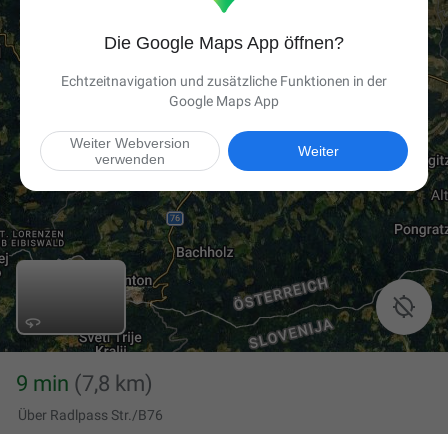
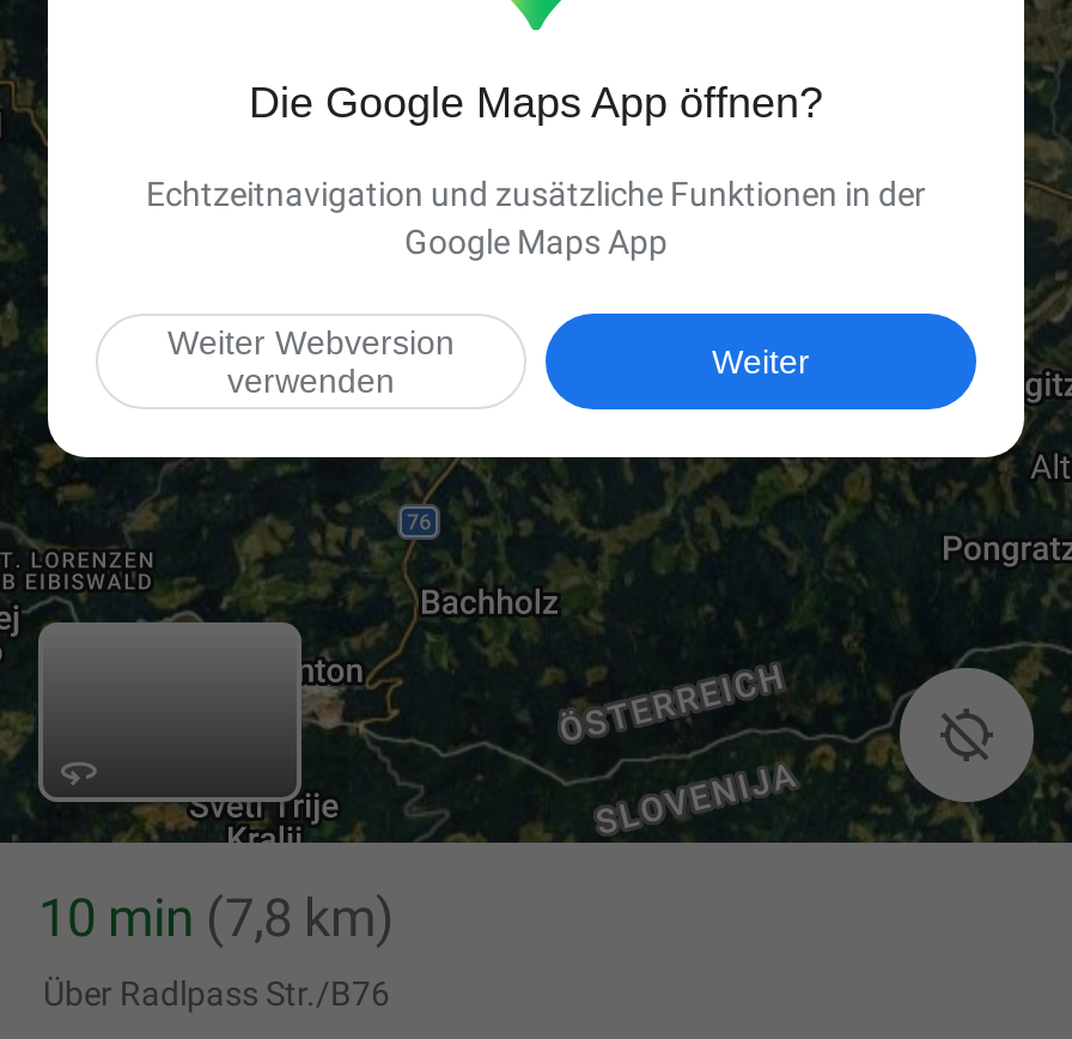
[16,371,153,396] 9 min (7,8 km) -> [38,888,395,948] 10 min (7,8 km)

